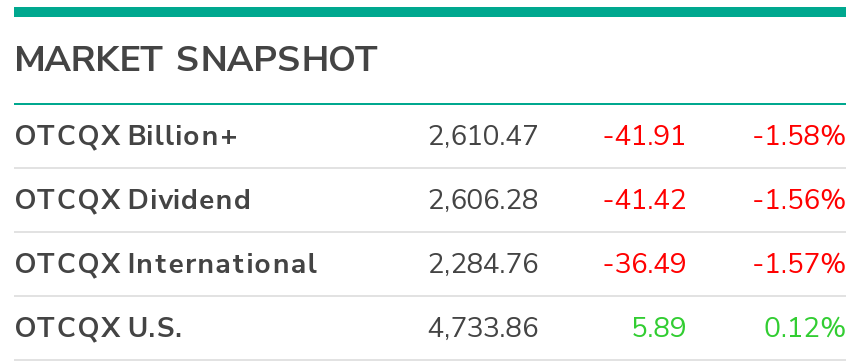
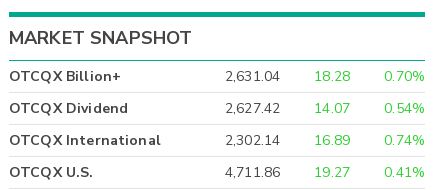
[428,117,538,155] 2,610.47 -> [225,67,280,86] 2,631.04
[602,117,686,155] -41.91 -> [314,67,350,86] 18.28
[752,117,846,155] -1.58% -> [384,67,425,86] 0.70%
[428,181,538,219] 2,606.28 -> [225,99,280,118] 2,627.42
[602,181,686,219] -41.42 -> [314,99,350,118] 14.07
[752,181,846,219] -1.56% -> [384,99,425,118] 0.54%
[428,245,538,283] 2,284.76 -> [225,131,280,150] 2,302.14
[602,245,686,283] -36.49 -> [314,131,350,150] 16.89
[752,245,846,283] -1.57% -> [384,131,425,150] 0.74%
[428,309,538,347] 4,733.86 -> [225,163,280,182] 4,711.86
[631,309,686,347] 5.89 -> [314,163,350,182] 19.27
[764,309,846,347] 0.12% -> [384,163,425,182] 0.41%

